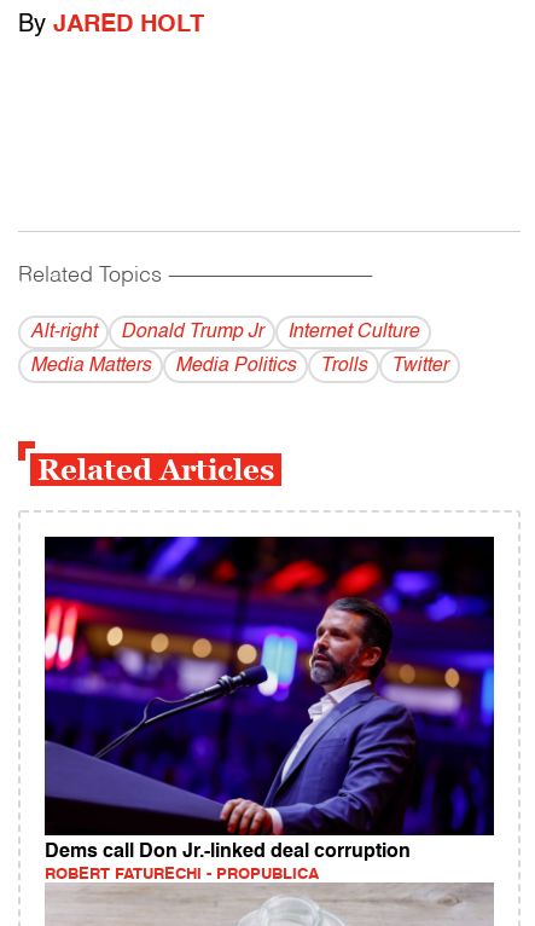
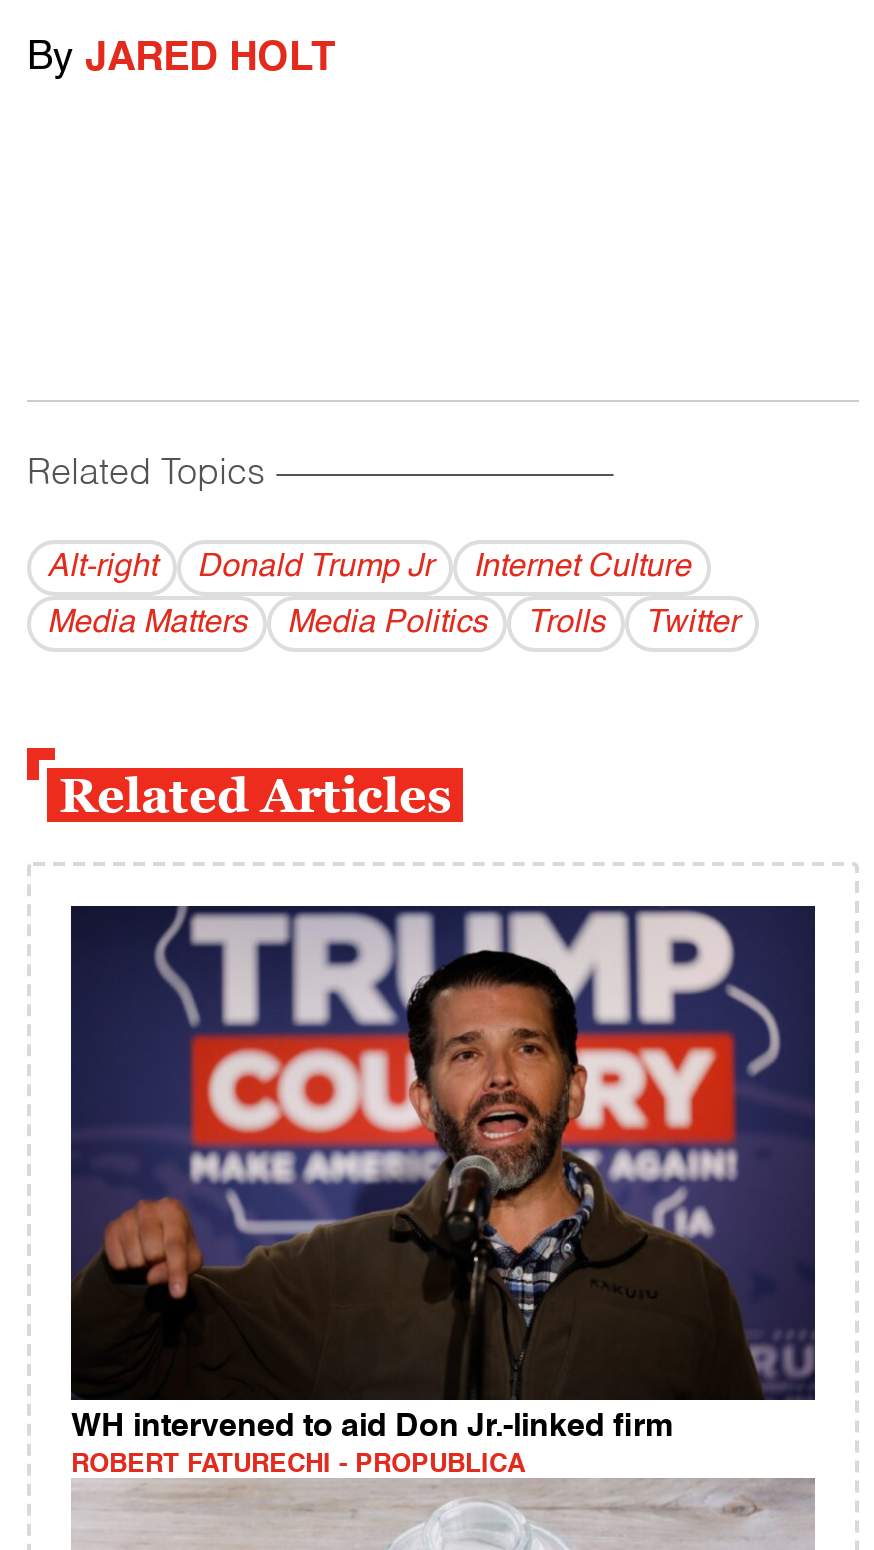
[43,536,495,863] [image] | Dems call Don Jr.-linked deal corruption -> [69,904,817,1445] [image] | WH intervened to aid Don Jr.-linked firm

